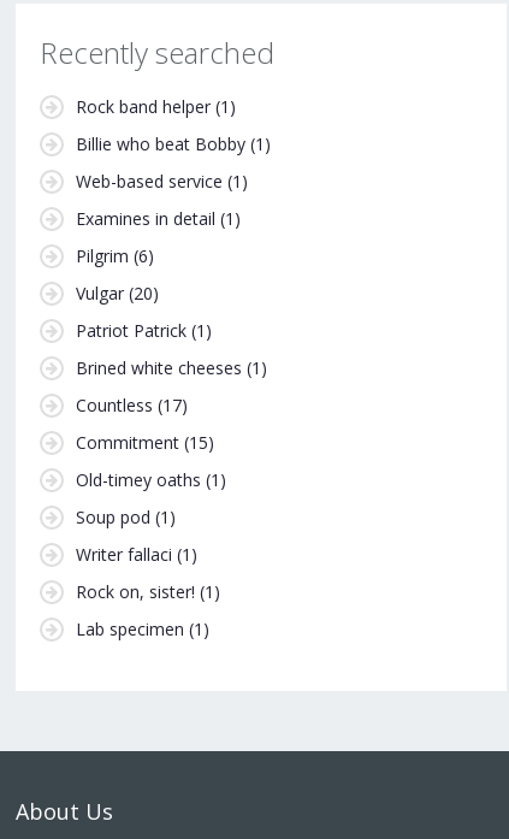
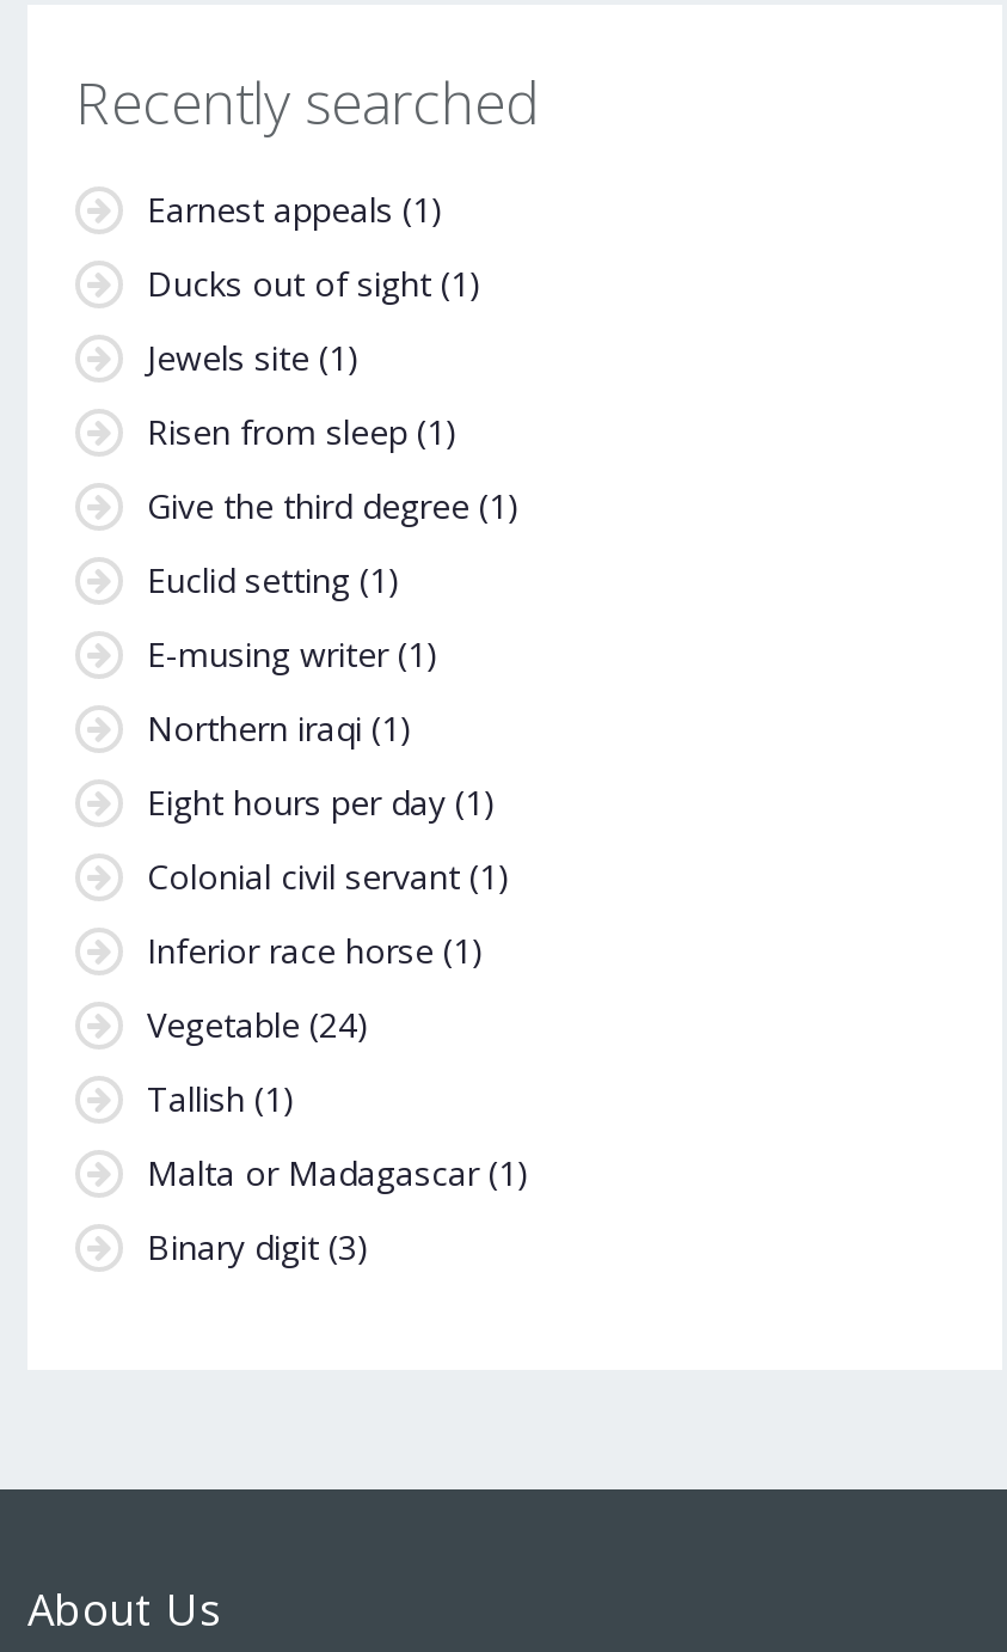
[76,95,236,118] Rock band helper (1) -> [147,186,443,232] Earnest appeals (1)
[76,132,271,155] Billie who beat Bobby (1) -> [147,261,481,306] Ducks out of sight (1)
[76,170,248,193] Web-based service (1) -> [147,335,360,380] Jewels site (1)
[76,207,241,230] Examines in detail (1) -> [147,409,458,454] Risen from sleep (1)
[76,244,154,267] Pilgrim (6) -> [147,483,520,528] Give the third degree (1)
[76,282,159,305] Vulgar (20) -> [147,557,400,602] Euclid setting (1)
[76,319,212,342] Patriot Patrick (1) -> [147,631,438,677] E-musing writer (1)
[76,356,267,379] Brined white cheeses (1) -> [147,705,412,751] Northern iraqi (1)
[76,394,188,416] Countless (17) -> [147,779,496,825] Eight hours per day (1)
[76,431,214,454] Commitment (15) -> [147,853,510,899] Colonial civil servant (1)
[76,468,226,491] Old-timey oaths (1) -> [147,928,484,973] Inferior race horse (1)
[76,506,176,528] Soup pod (1) -> [147,1002,369,1047] Vegetable (24)
[76,543,197,566] Writer fallaci (1) -> [147,1076,295,1121] Tallish (1)
[76,580,220,603] Rock on, sister! (1) -> [147,1150,529,1195] Malta or Madagascar (1)
[76,618,209,640] Lab specimen (1) -> [147,1224,369,1269] Binary digit (3)

